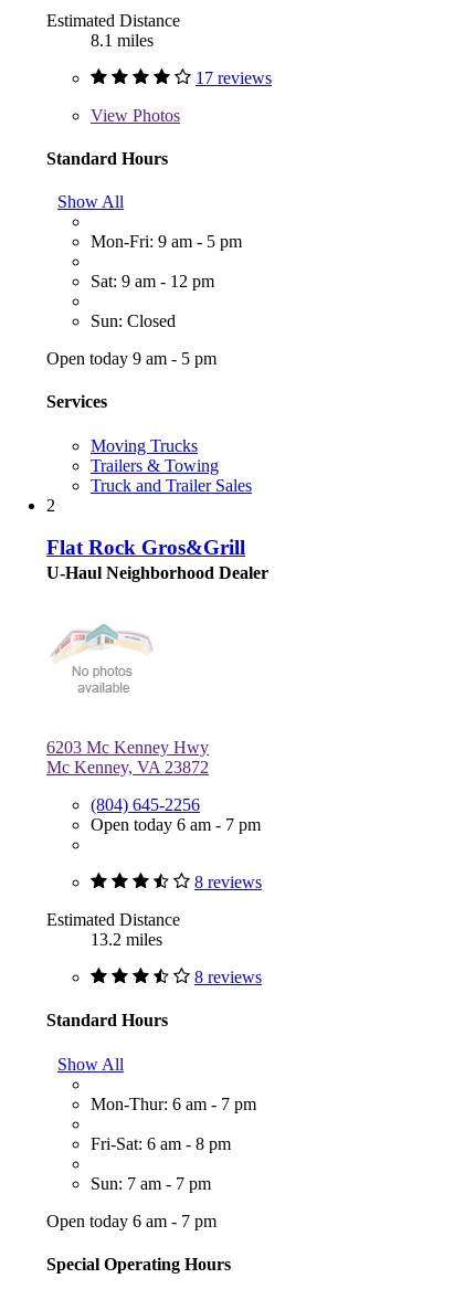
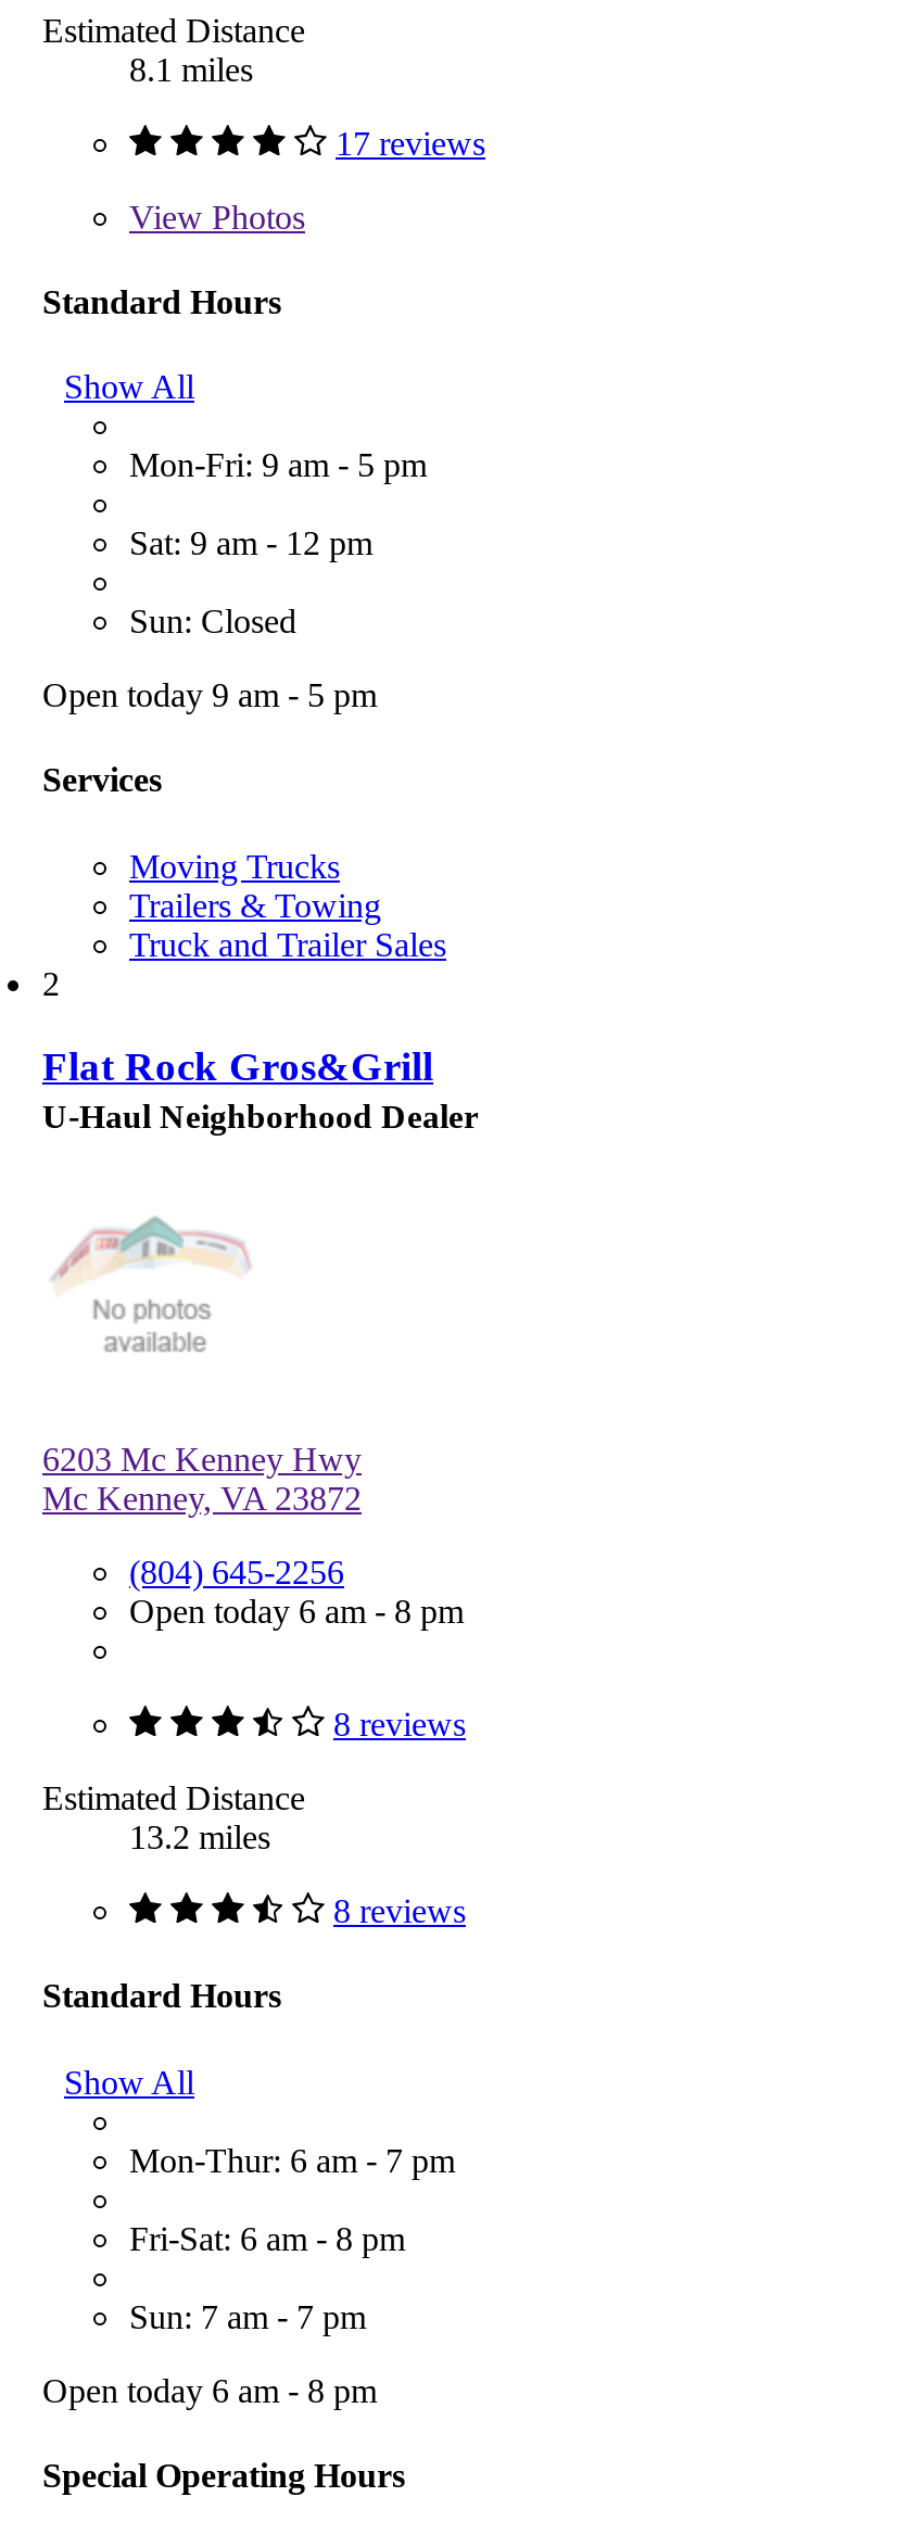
[91,815,261,834] Open today 6 am - 7 pm -> [129,1593,464,1630] Open today 6 am - 8 pm
[46,1211,217,1230] Open today 6 am - 7 pm -> [42,2371,377,2408] Open today 6 am - 8 pm

